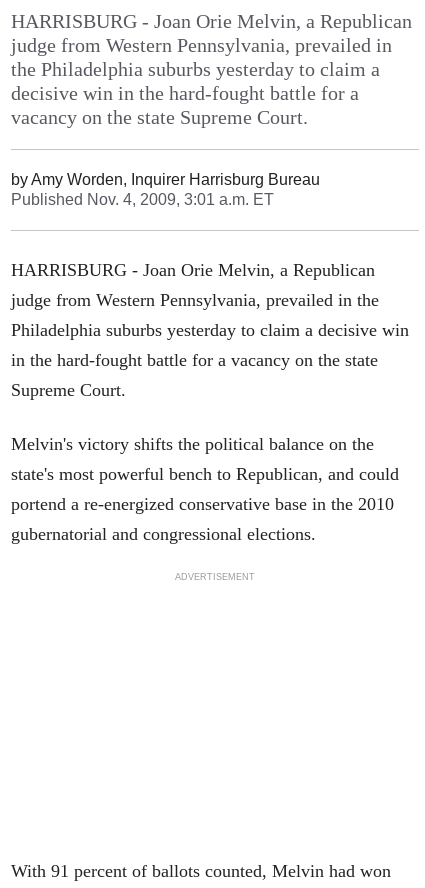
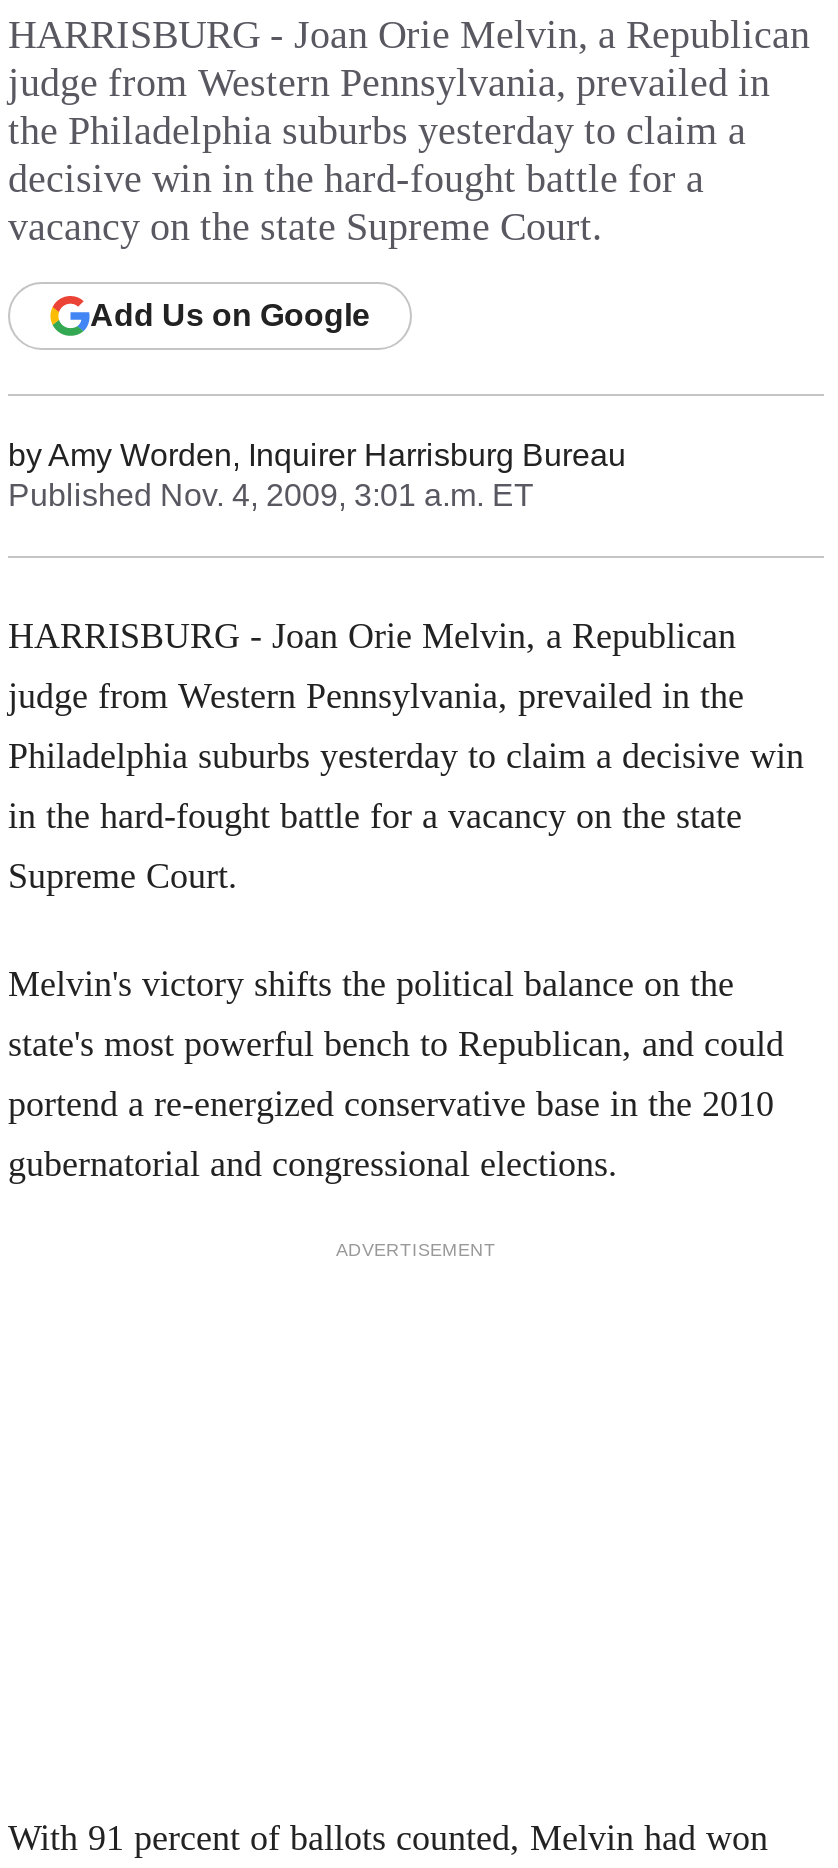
none -> [90,298,370,332] Add Us on Google

